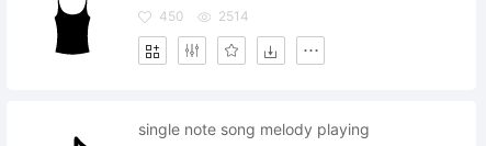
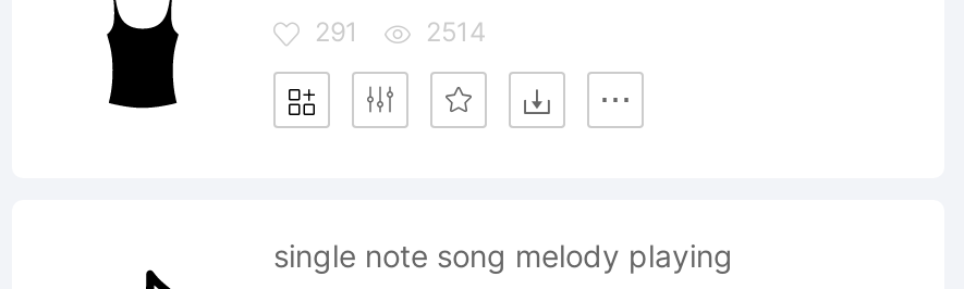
[159,8,184,24] 450 -> [315,15,358,48] 291

